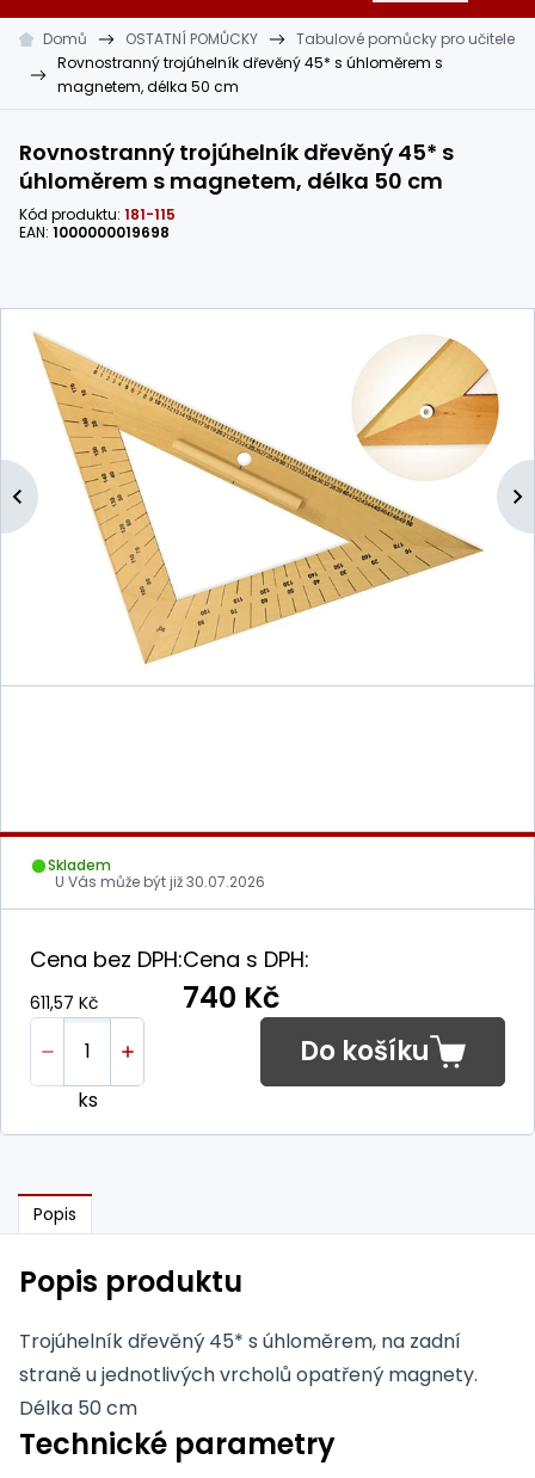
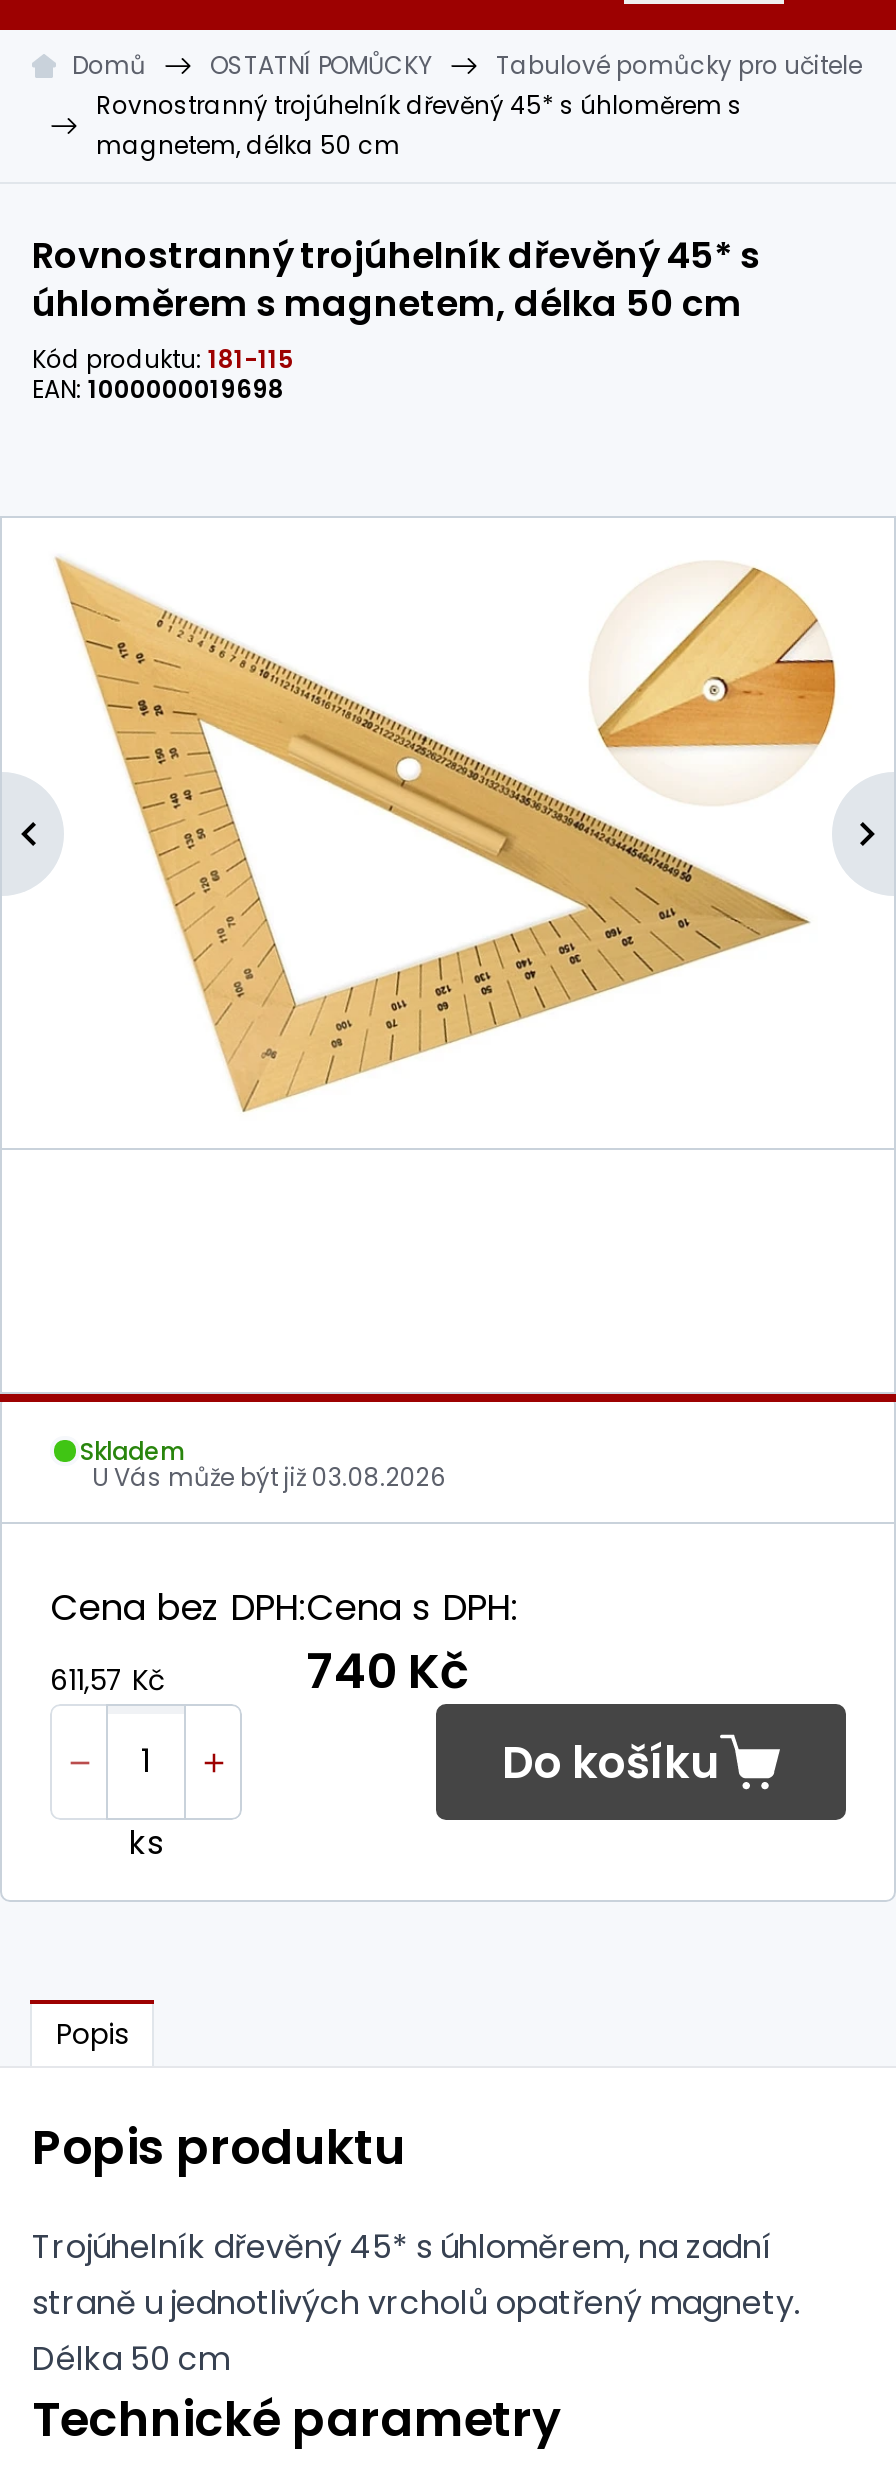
[55,872,265,892] U Vás může být již 30.07.2026 -> [92,1461,446,1495] U Vás může být již 03.08.2026

